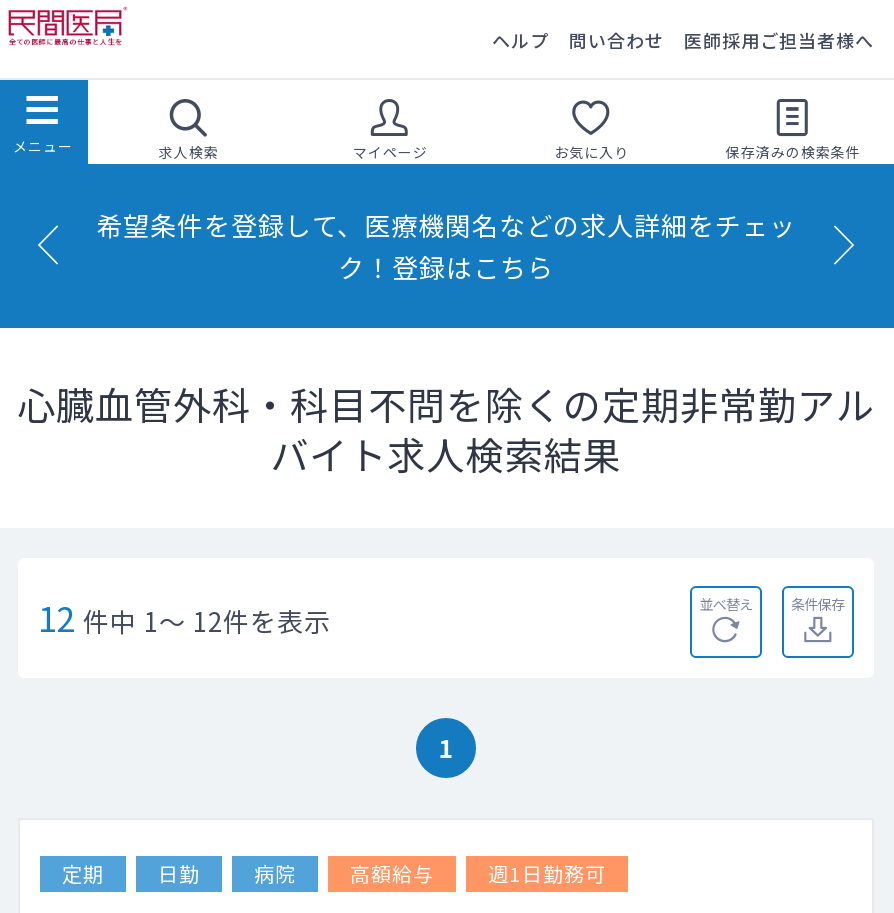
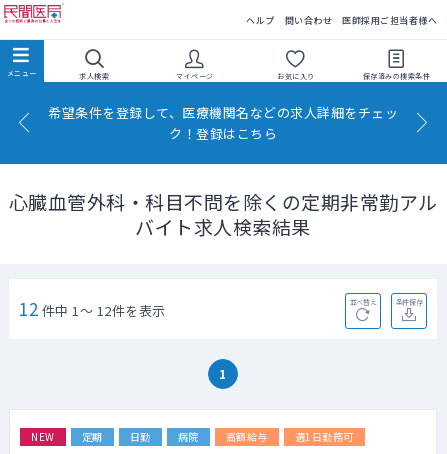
none -> [31,428,54,443] NEW

